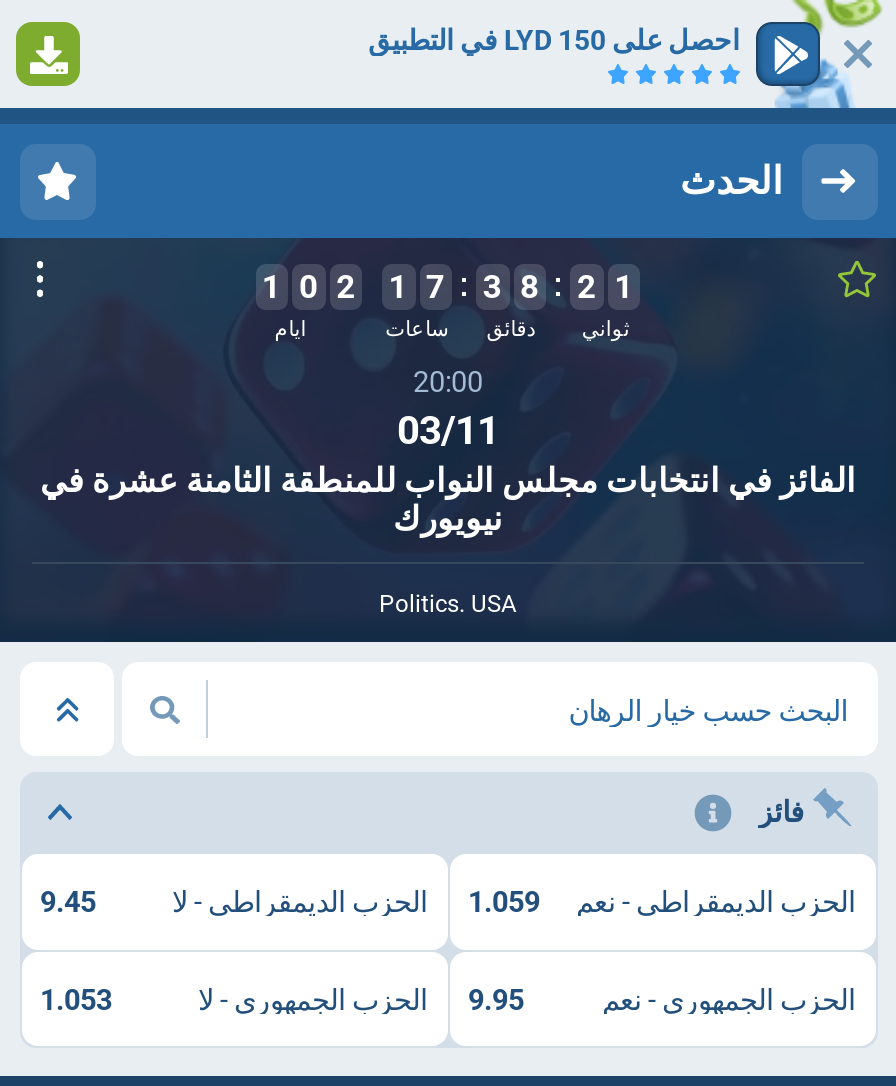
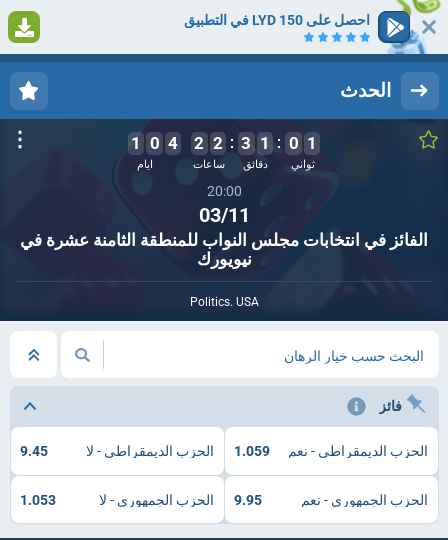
[262,268,356,306] 1 0 2 -> [131,134,178,153] 1 0 4
[388,268,446,306] 1 7 -> [194,134,223,153] 2 2
[483,268,540,306] 3 8 -> [241,134,270,153] 3 1
[577,268,634,306] 2 1 -> [288,134,317,153] 0 1

